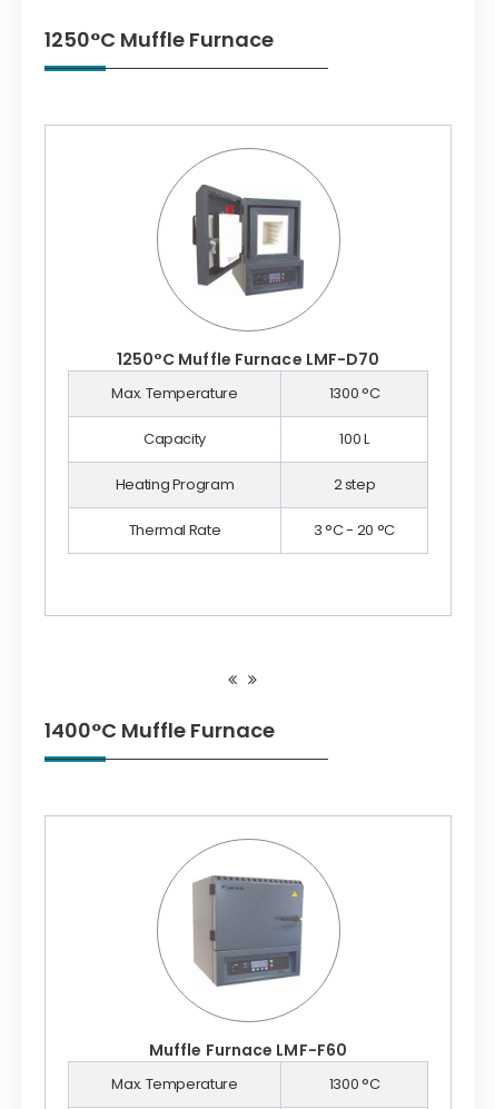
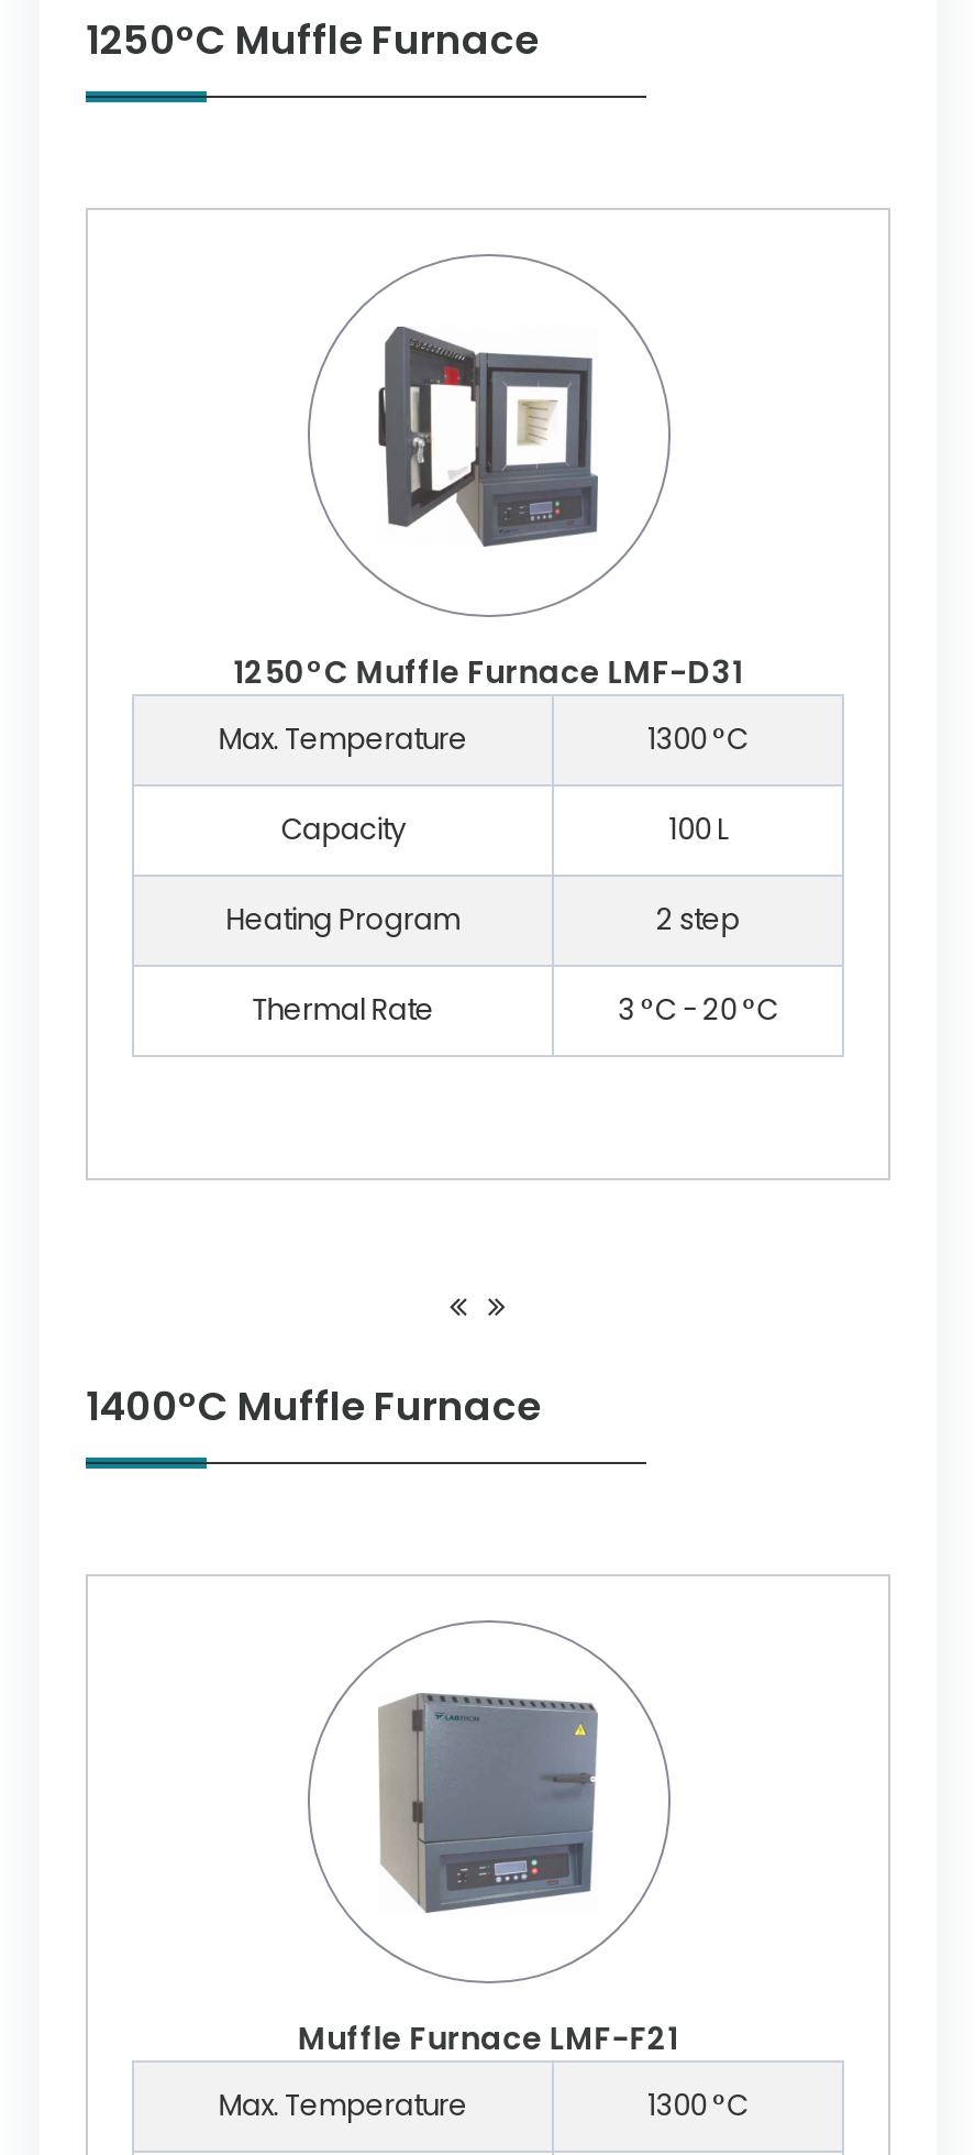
[116,348,380,370] 1250°C Muffle Furnace LMF-D70 -> [233,650,743,694] 1250°C Muffle Furnace LMF-D31
[149,1039,347,1061] Muffle Furnace LMF-F60 -> [298,2016,678,2060] Muffle Furnace LMF-F21

